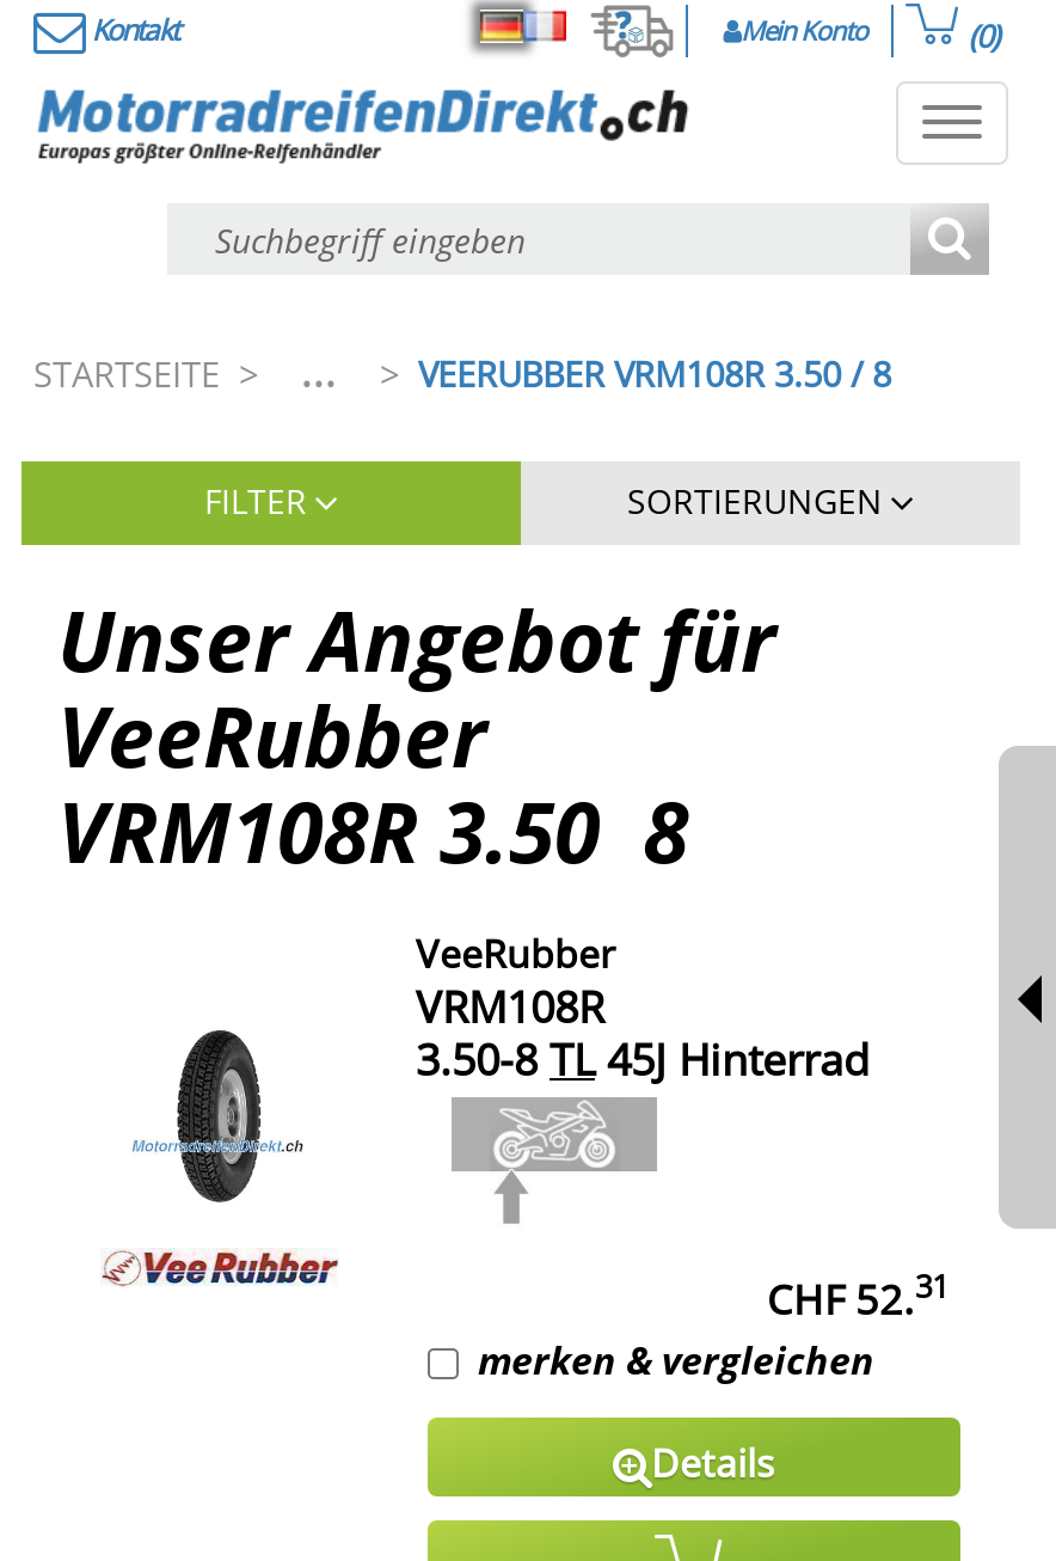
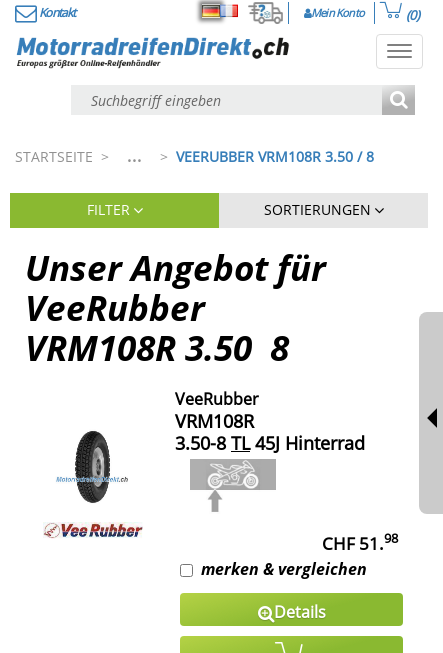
[767,1266,948,1326] CHF 52.31 -> [322,529,398,555] CHF 51.98

